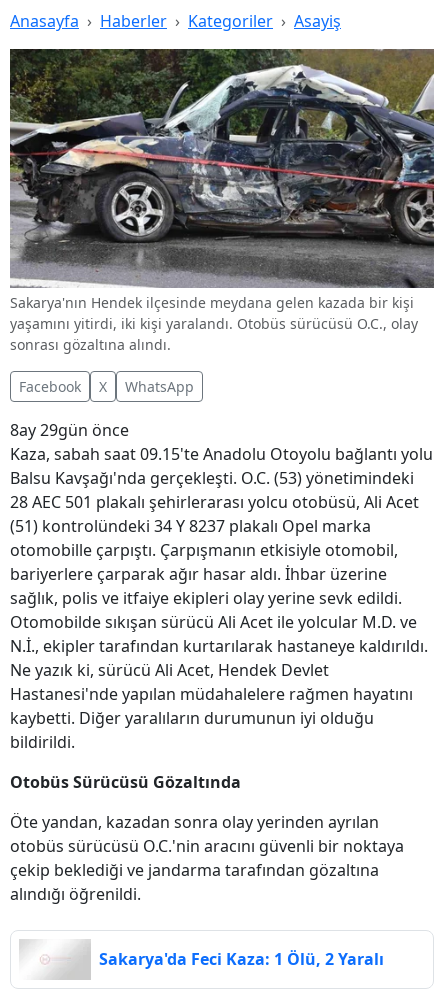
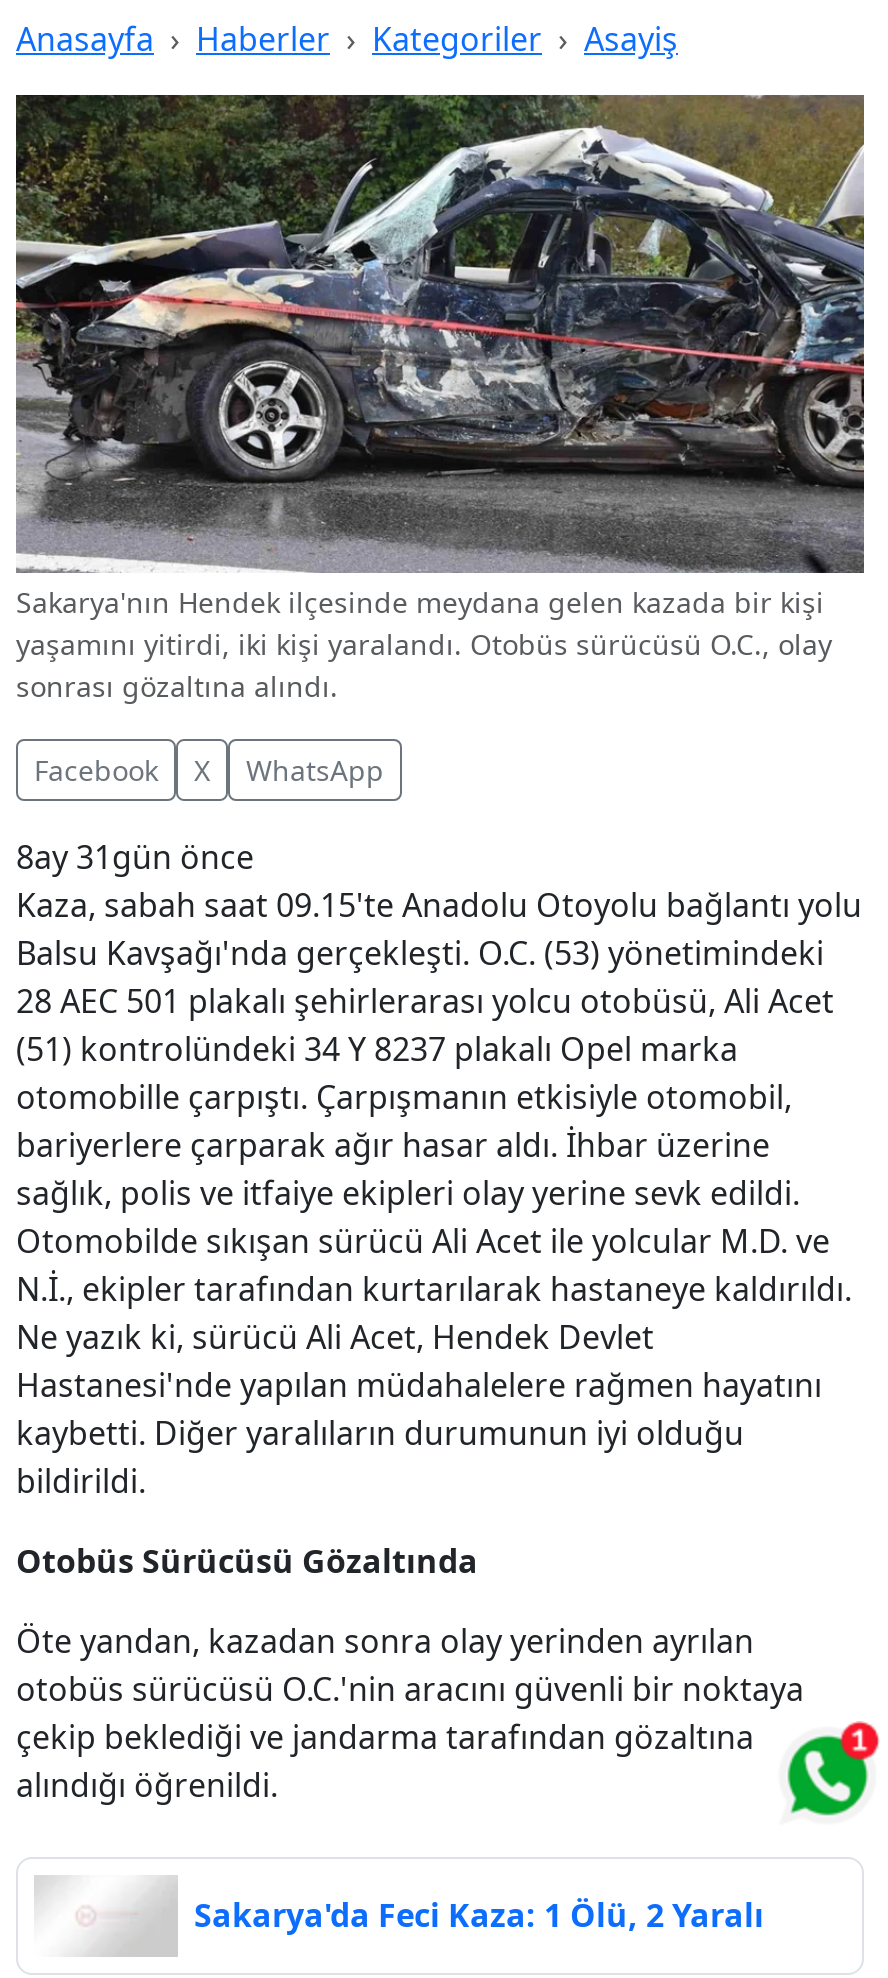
[10,418,129,440] 8ay 29gün önce -> [16,834,254,878] 8ay 31gün önce
none -> [786,1719,880,1817] [image]

